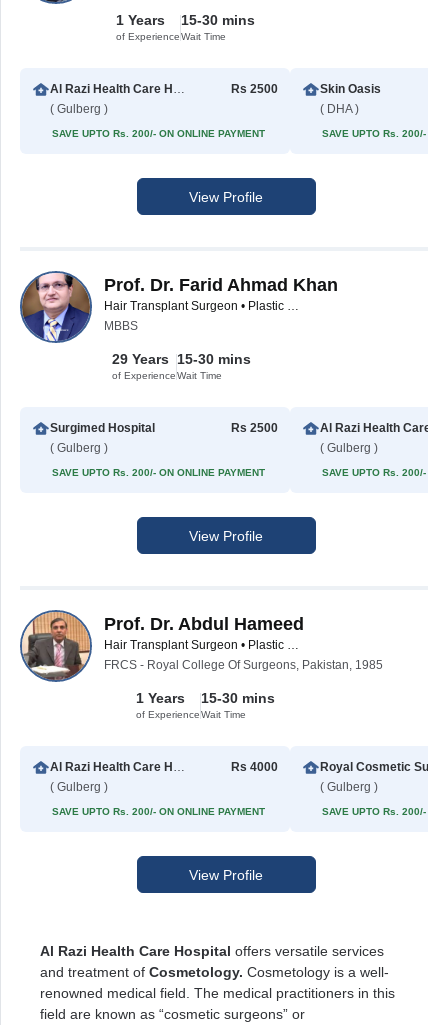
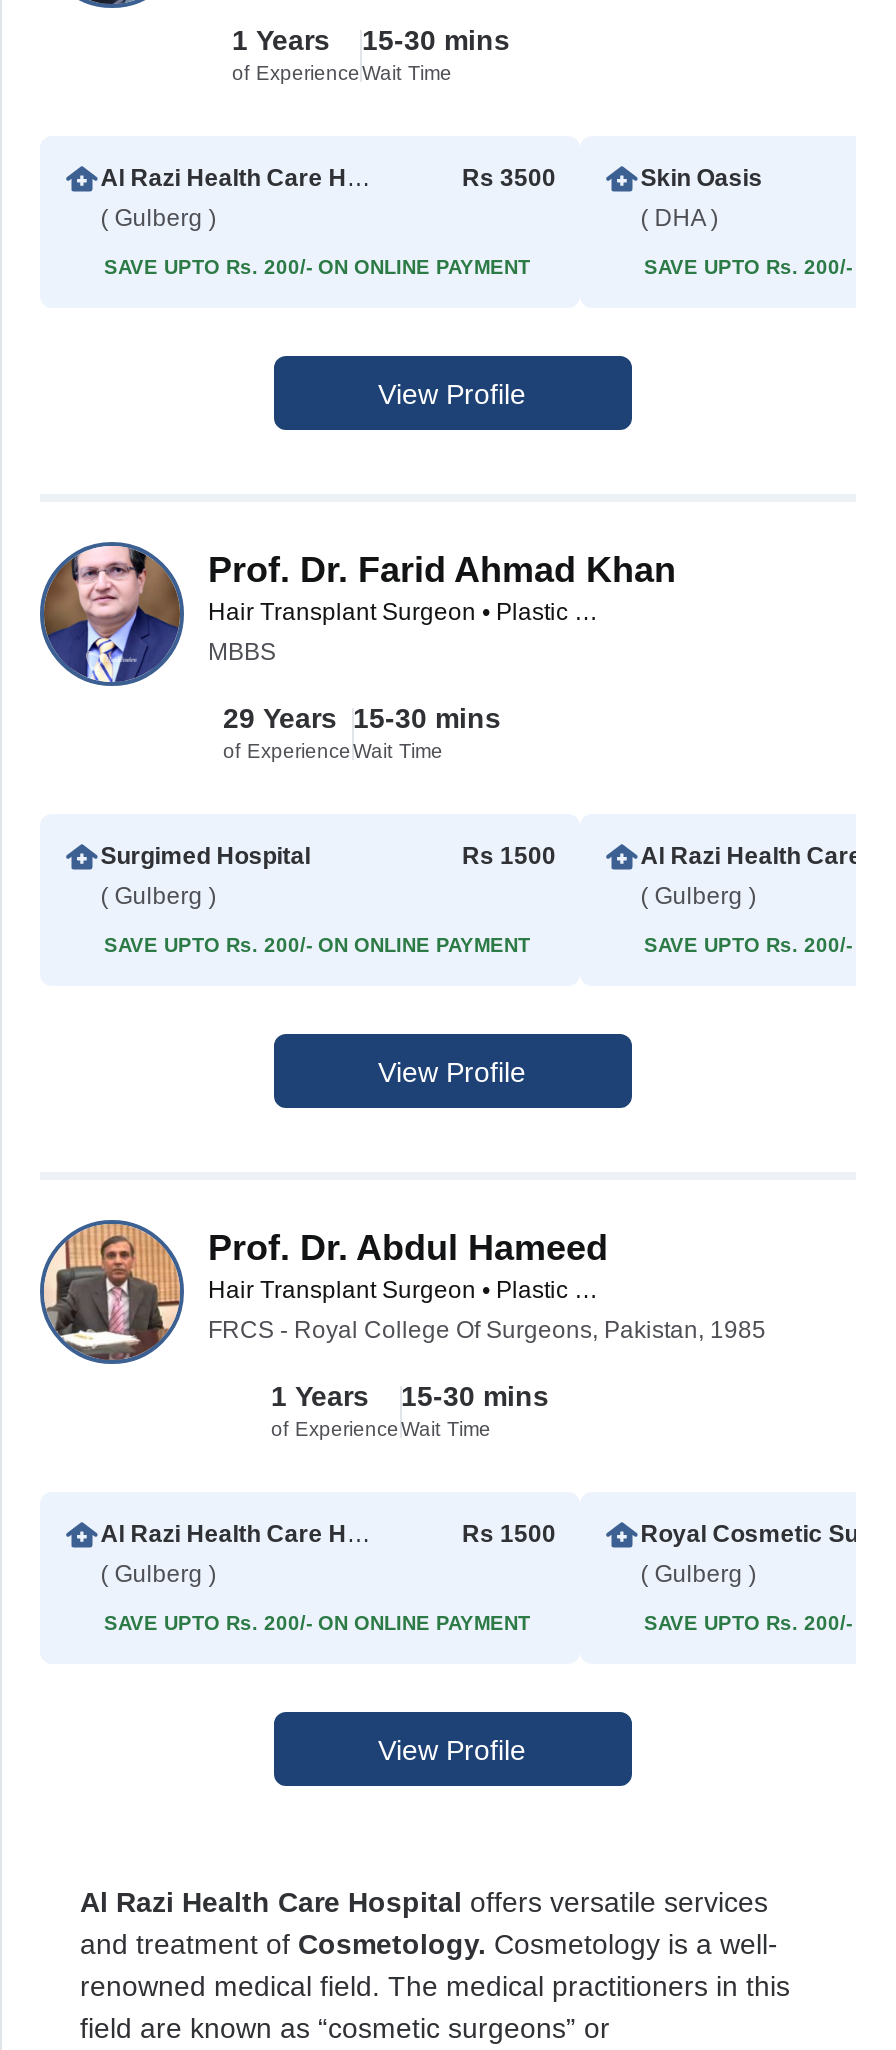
[231,82,278,96] Rs 2500 -> [462,164,556,192] Rs 3500
[231,421,278,435] Rs 2500 -> [462,842,556,870] Rs 1500
[231,760,278,774] Rs 4000 -> [462,1520,556,1548] Rs 1500

